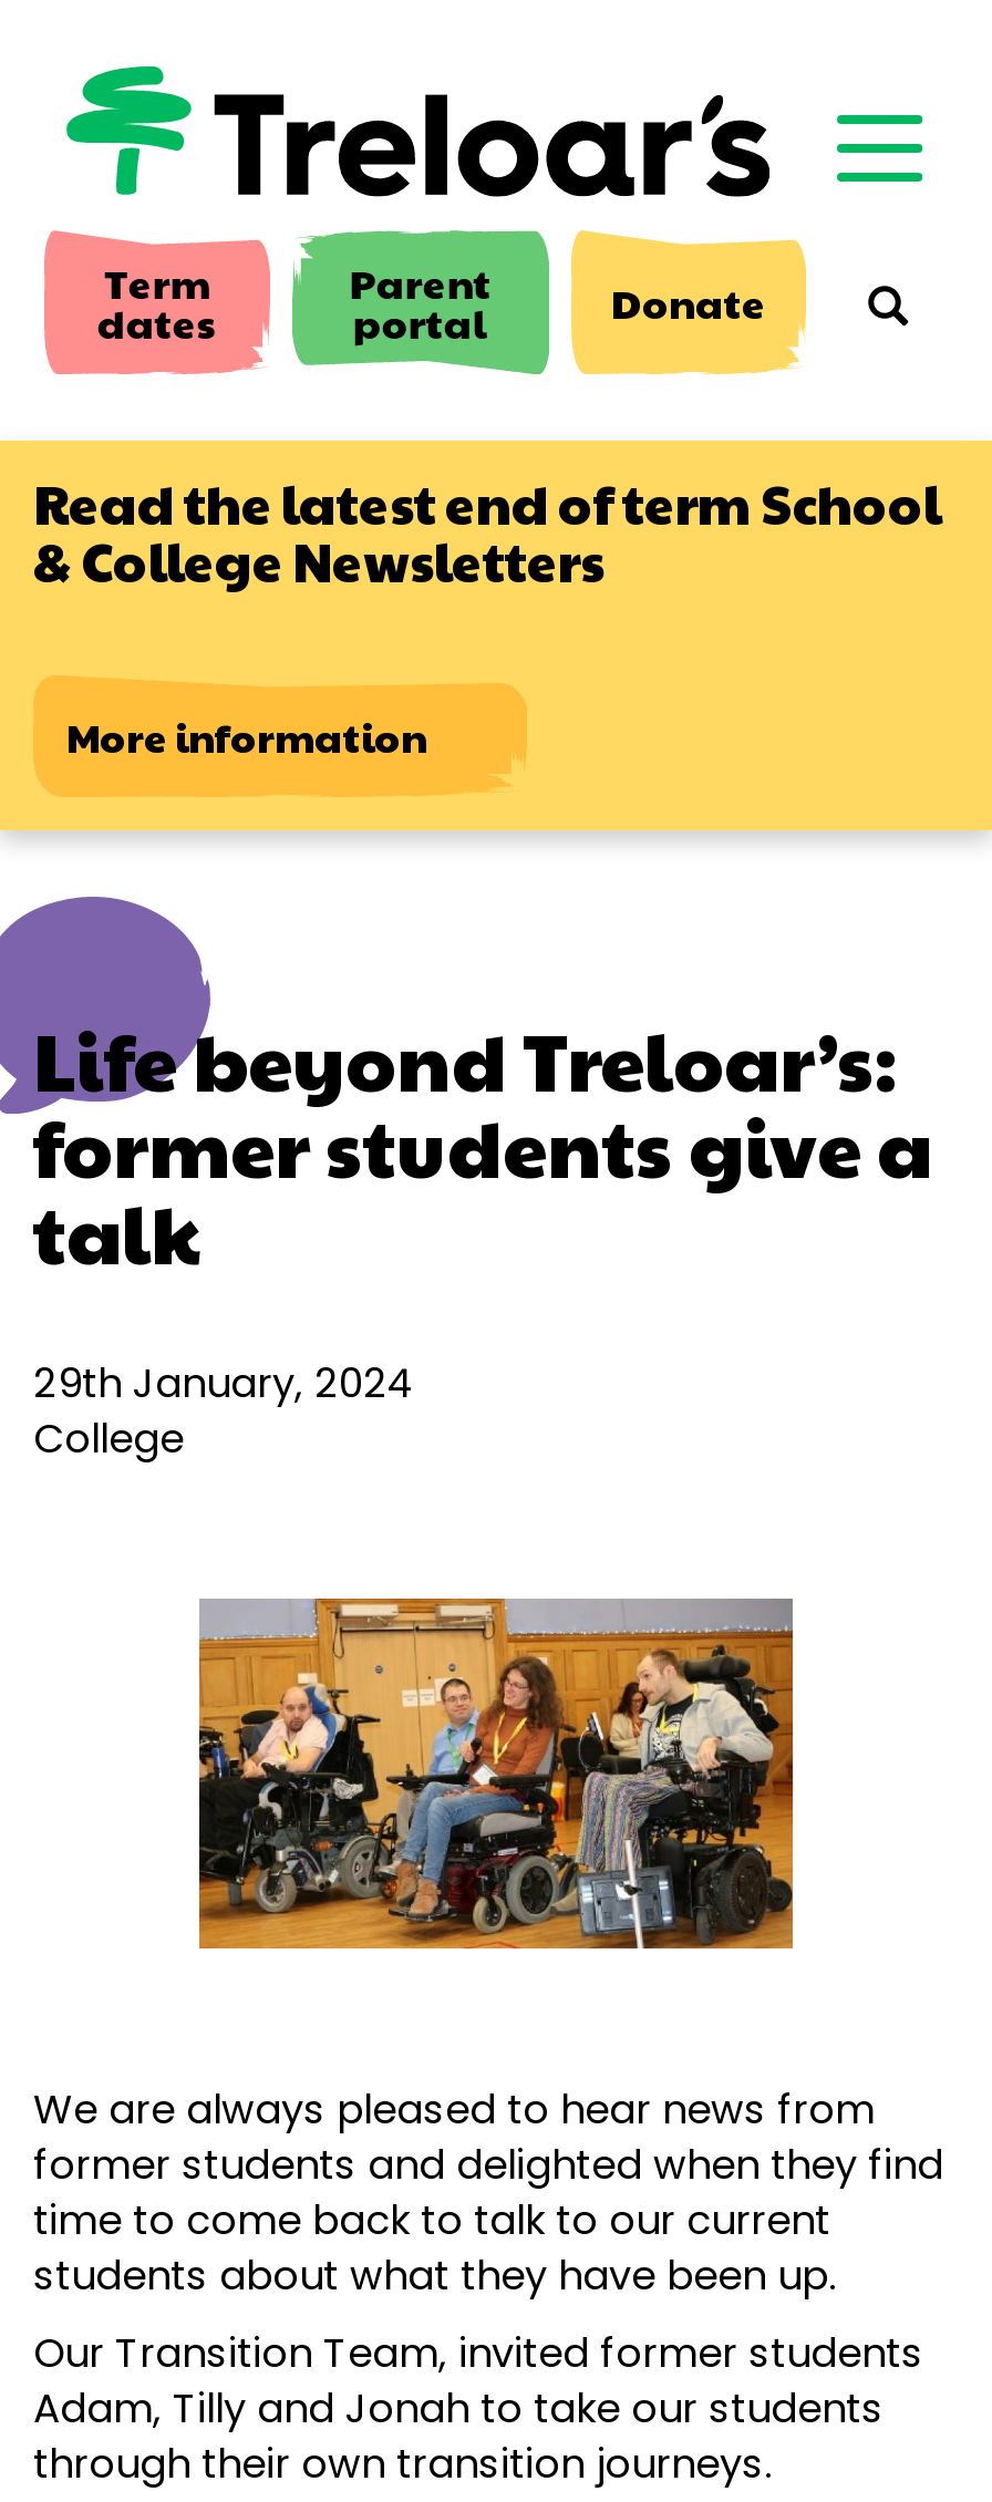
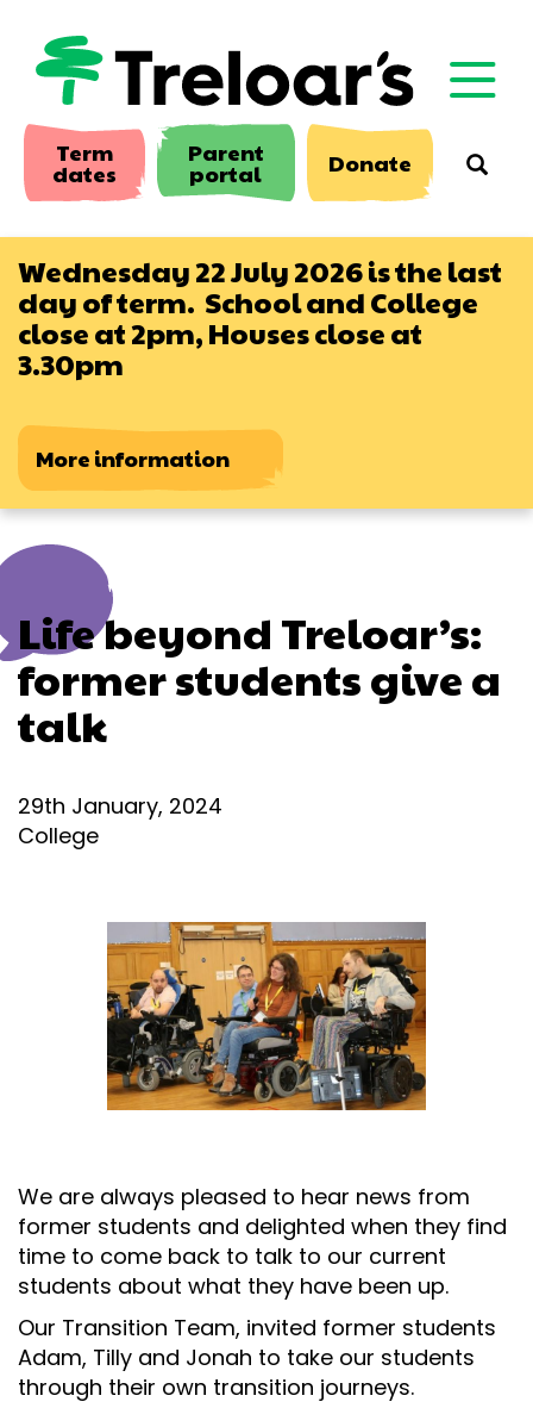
[33,465,941,598] Read the latest end of term School | & College Newsletters -> [18,250,502,383] Wednesday 22 July 2026 is the last | day of term. School and College | close at 2pm, Houses close at | 3.30pm

